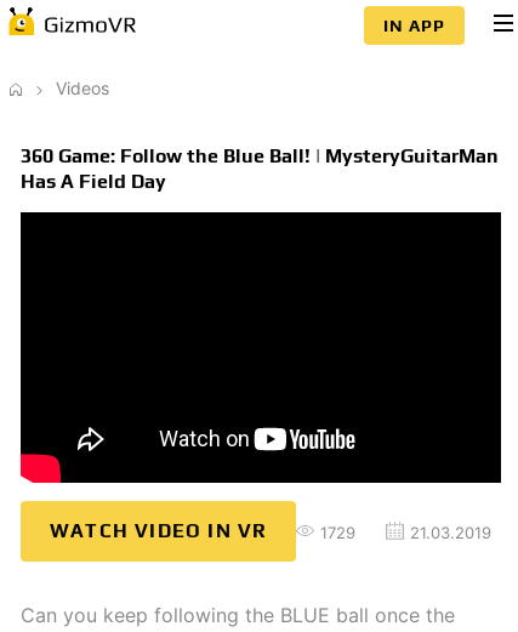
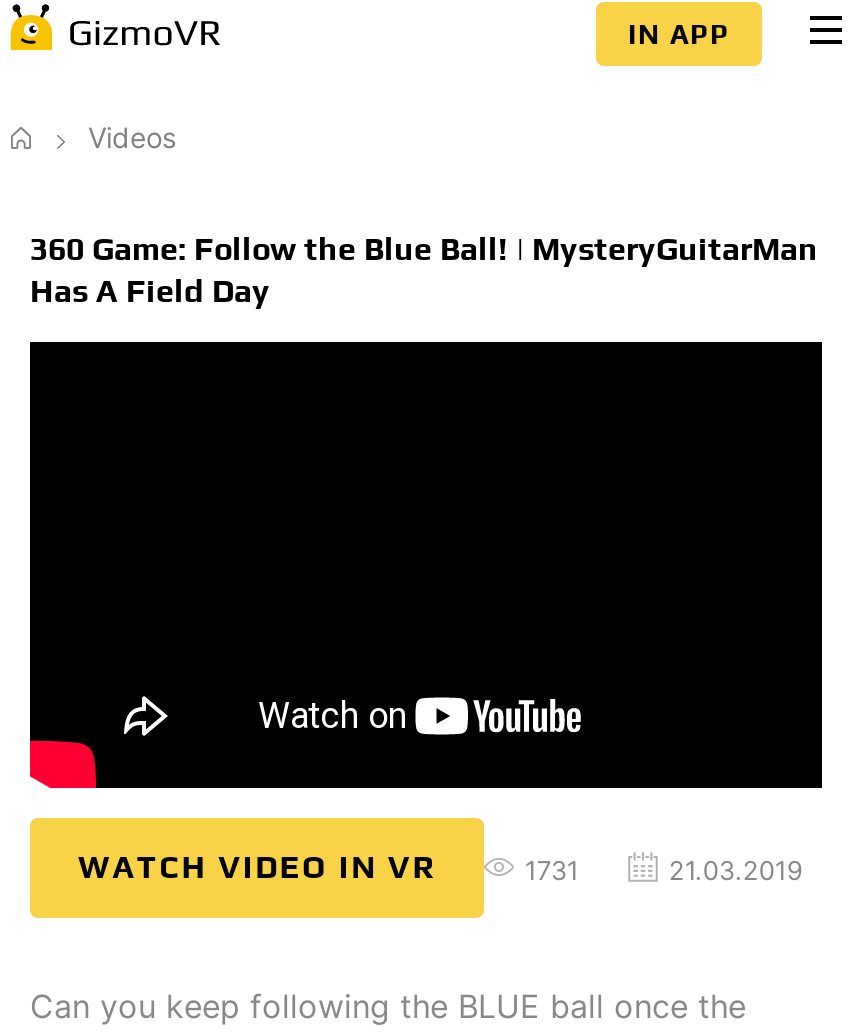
[321,523,356,542] 1729 -> [525,854,579,886] 1731

